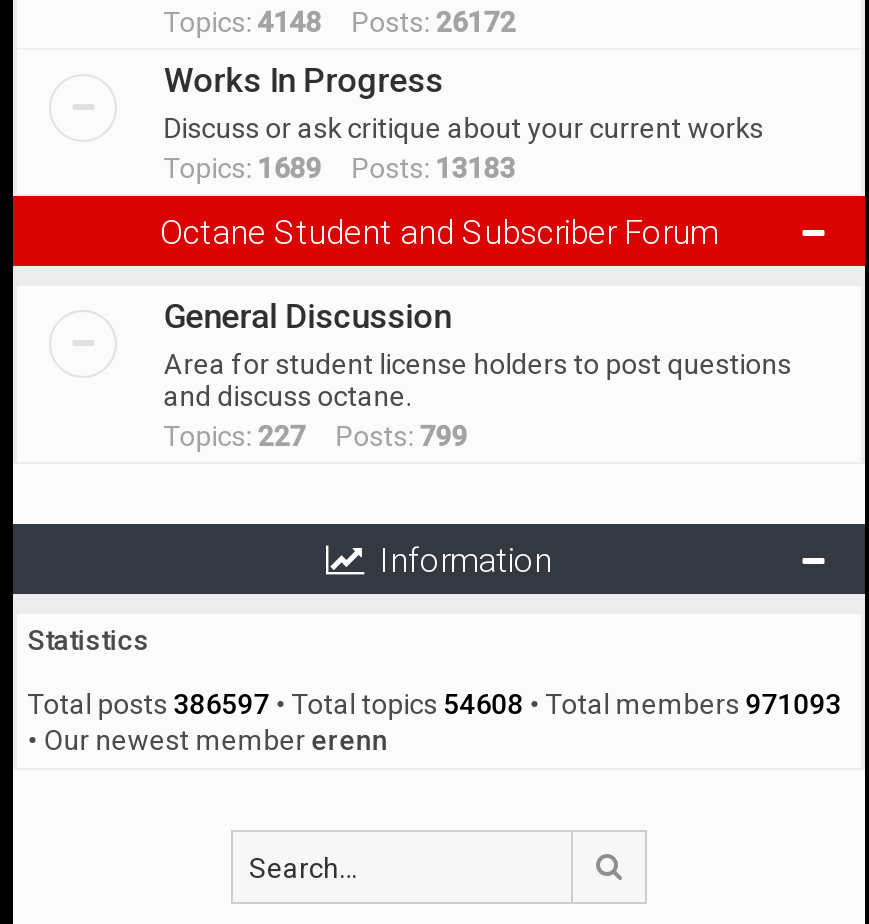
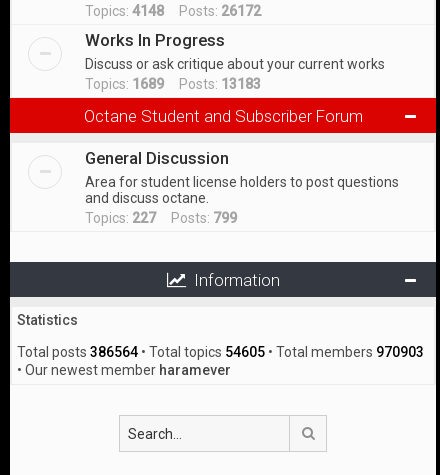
[27,688,841,720] Total posts 386597 • Total topics 54608 • Total members 971093 -> [17,344,424,360] Total posts 386564 • Total topics 54605 • Total members 970903
[27,724,387,756] • Our newest member erenn -> [17,362,231,378] • Our newest member haramever

